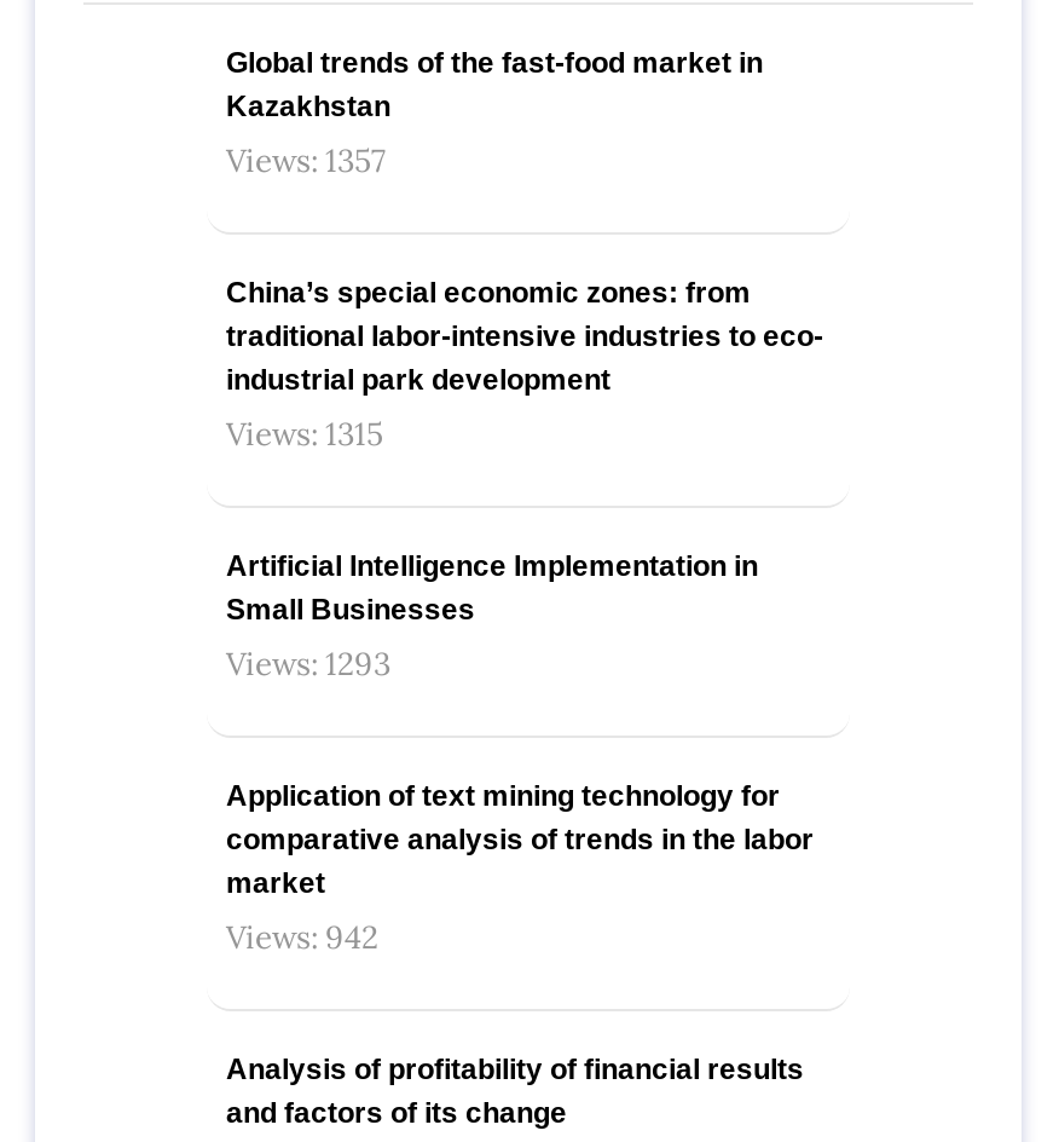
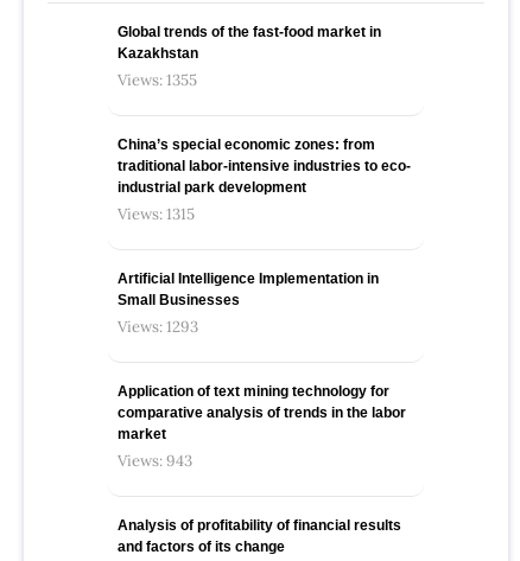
[226,141,386,182] Views: 1357 -> [118,70,197,90] Views: 1355
[226,917,378,959] Views: 942 -> [118,451,192,471] Views: 943

